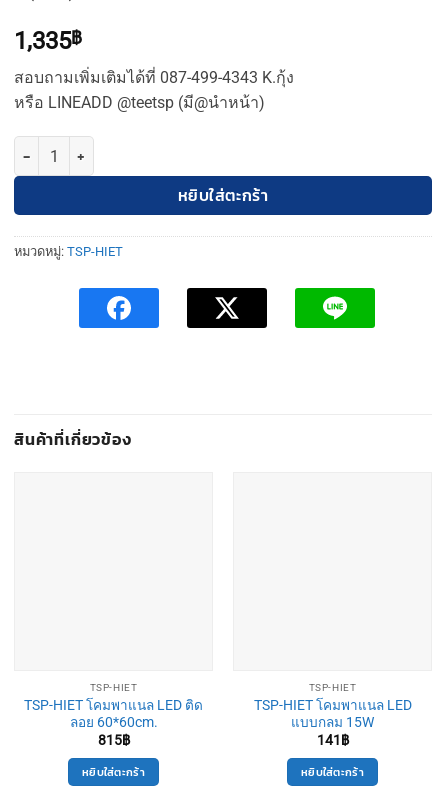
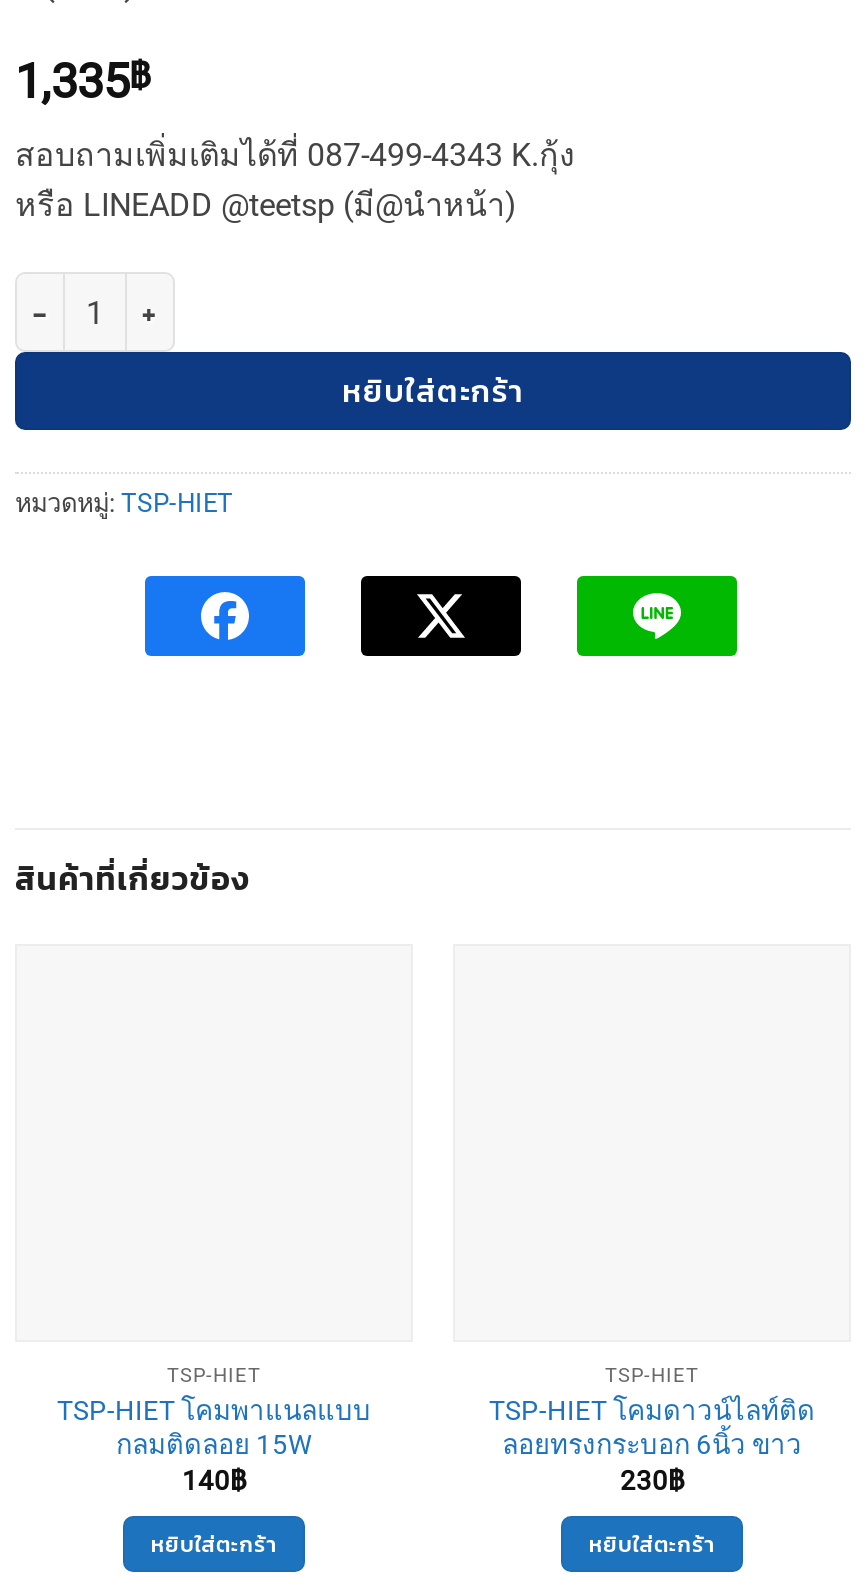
[24,697,203,748] TSP-HIET โคมพาแนล LED ติด | ลอย 60*60cm. | 815฿ -> [57,1393,371,1496] TSP-HIET โคมพาแนลแบบ | กลมติดลอย 15W | 140฿
[253,697,411,748] TSP-HIET โคมพาแนล LED | แบบกลม 15W | 141฿ -> [489,1393,815,1496] TSP-HIET โคมดาวน์ไลท์ติด | ลอยทรงกระบอก 6นิ้ว ขาว | 230฿

